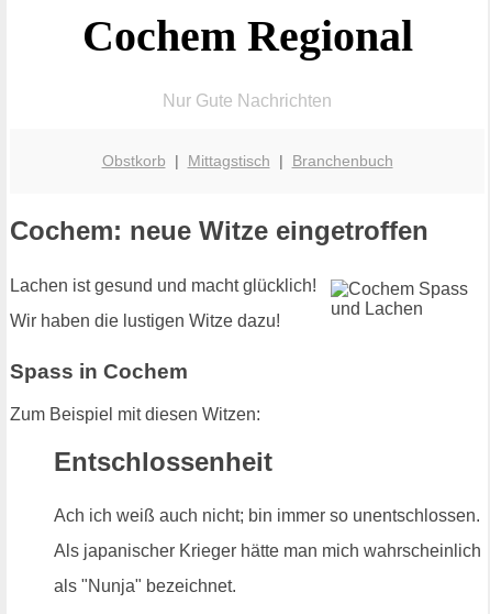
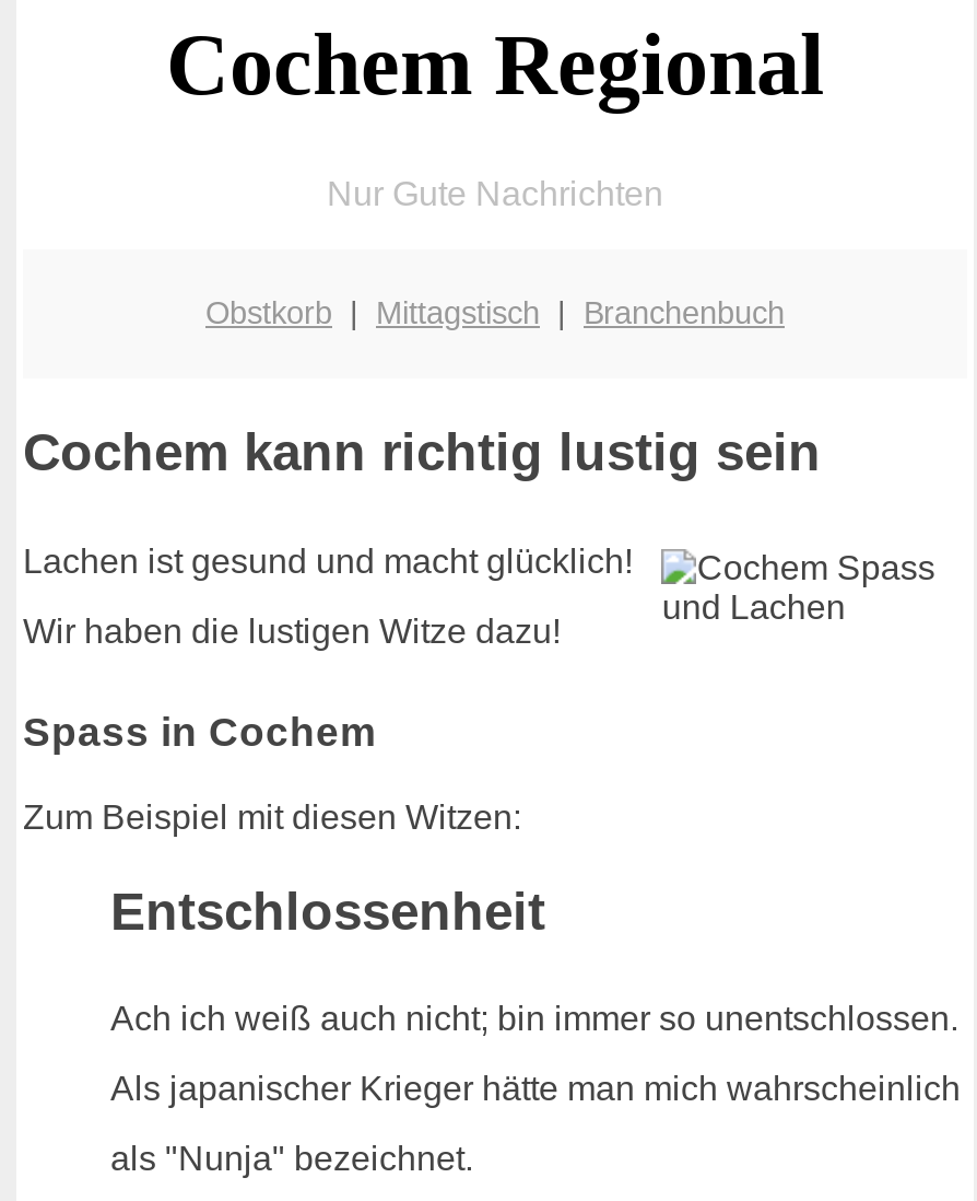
[10,216,428,246] Cochem: neue Witze eingetroffen -> [23,423,821,482] Cochem kann richtig lustig sein

